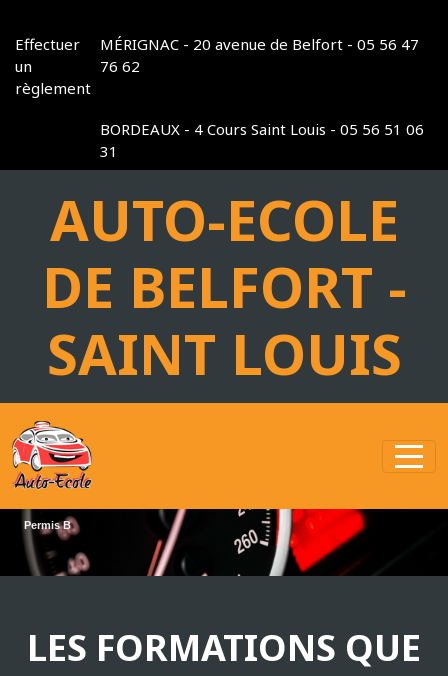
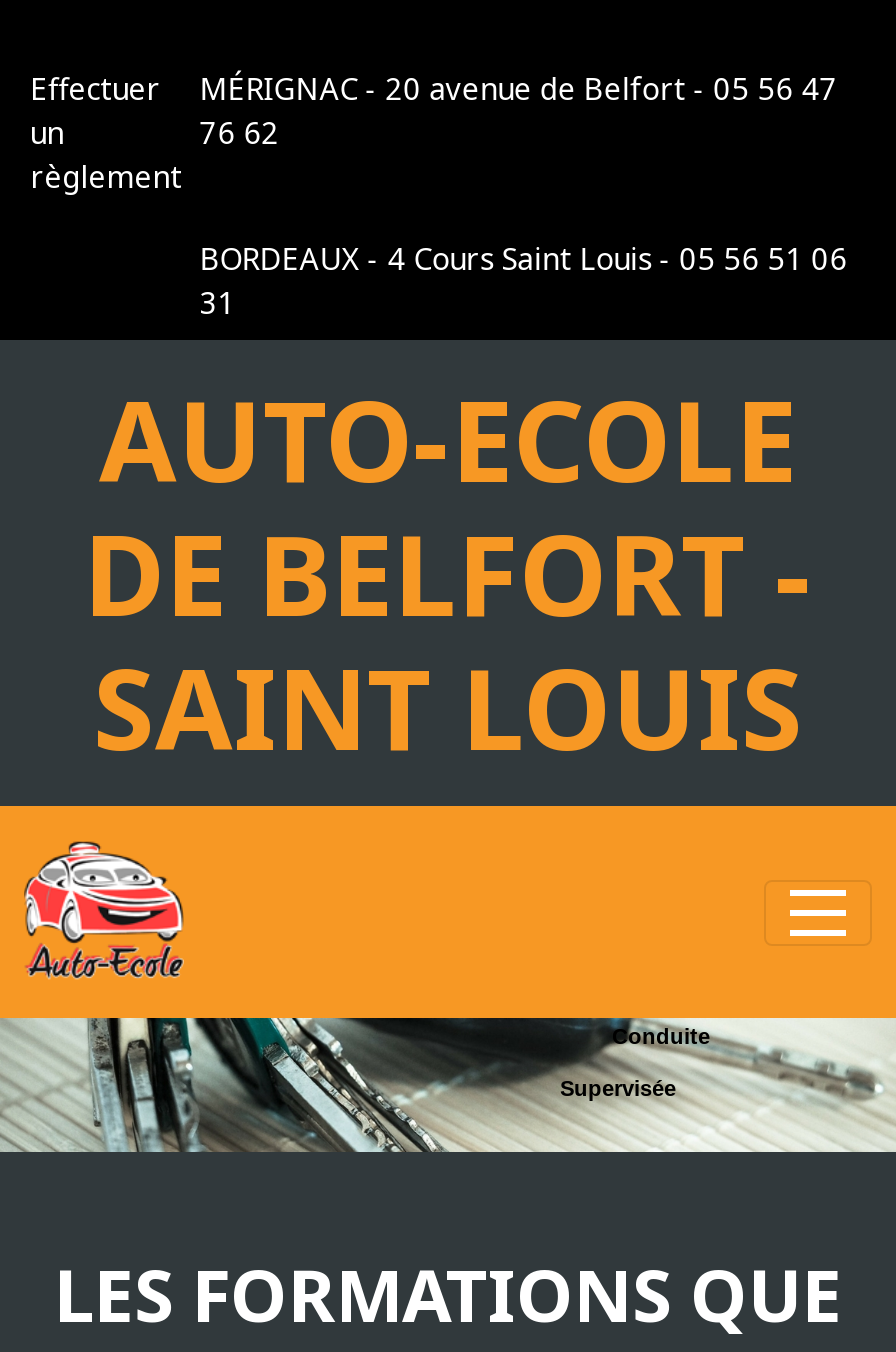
none -> [560,1024,710,1100] Conduite | Supervisée
[3,508,445,576] [image] -> [6,1016,890,1154] [image]

